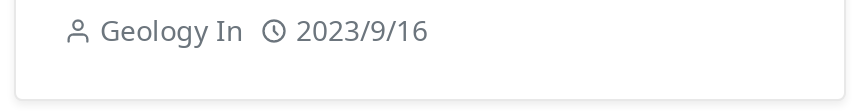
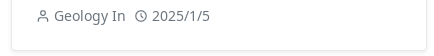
[100,11,428,49] Geology In 2023/9/16 -> [54,6,210,25] Geology In 2025/1/5

